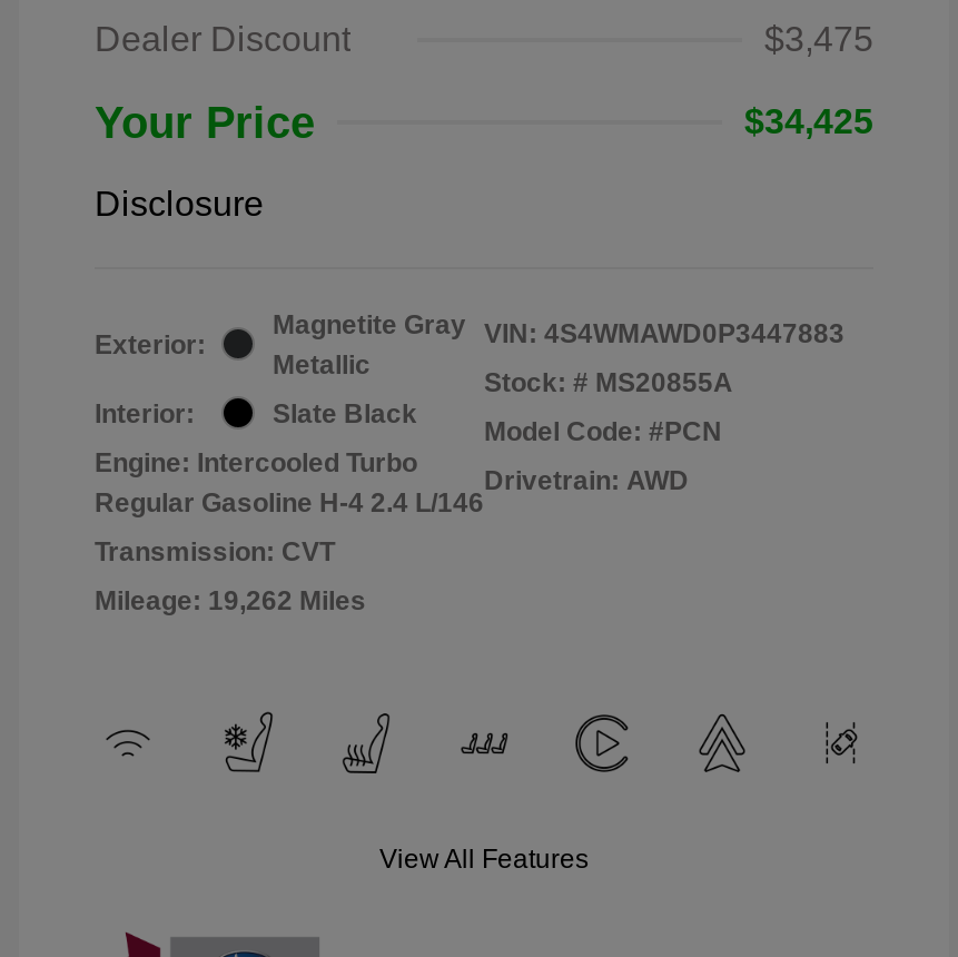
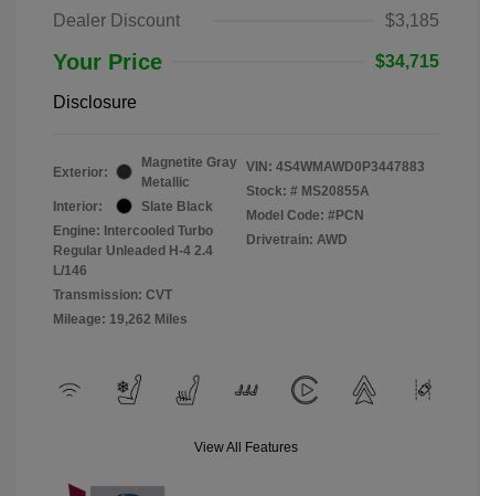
[764,19,873,57] $3,475 -> [385,11,439,29] $3,185
[744,101,873,139] $34,425 -> [375,51,439,70] $34,715
[95,487,484,518] Regular Gasoline H-4 2.4 L/146 -> [53,243,213,278] Regular Unleaded H-4 2.4 | L/146

